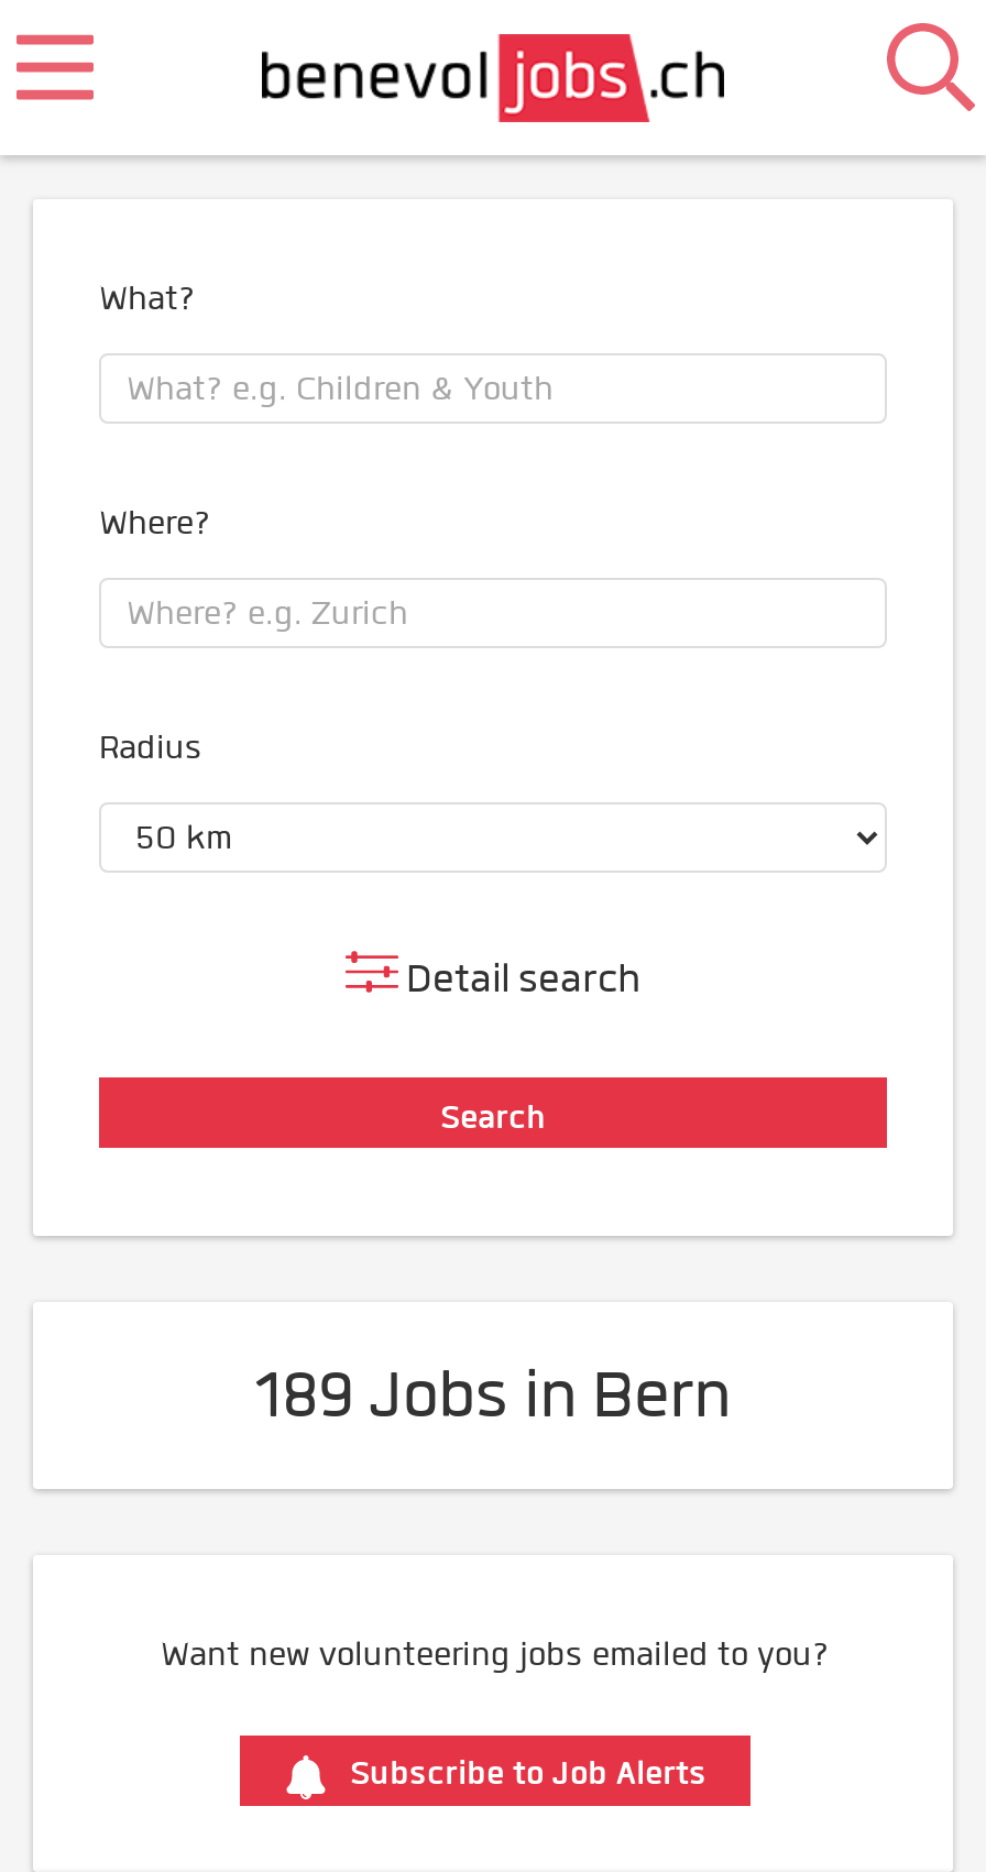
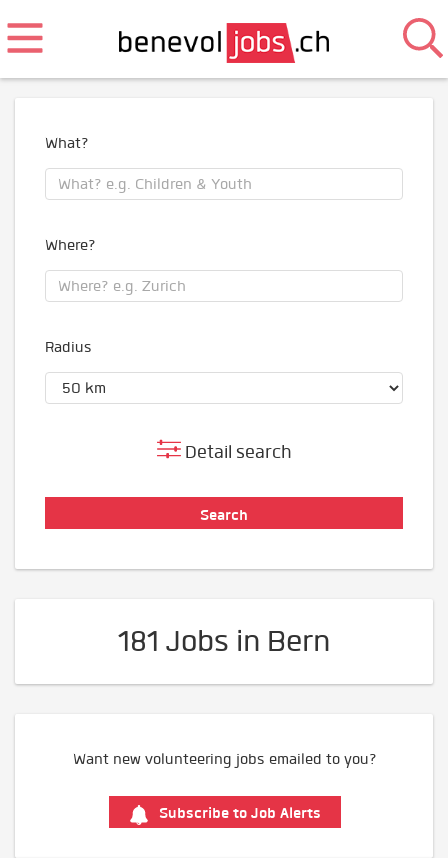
[255,1353,731,1436] 189 Jobs in Bern -> [118,622,330,660] 181 Jobs in Bern

